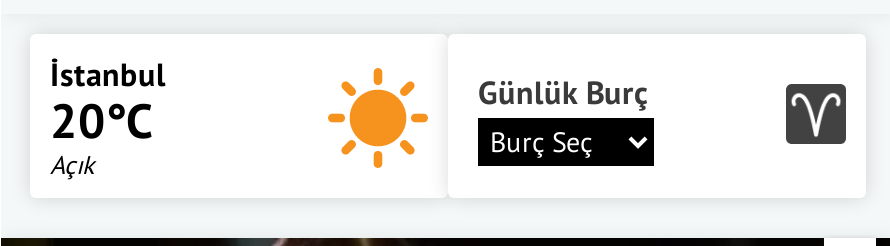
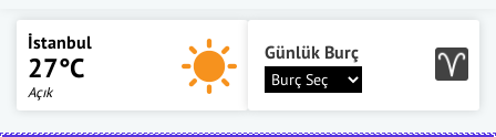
[50,89,152,151] 20°C -> [28,50,84,85] 27°C

